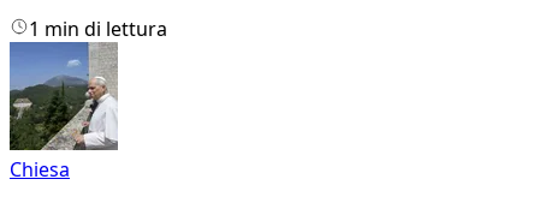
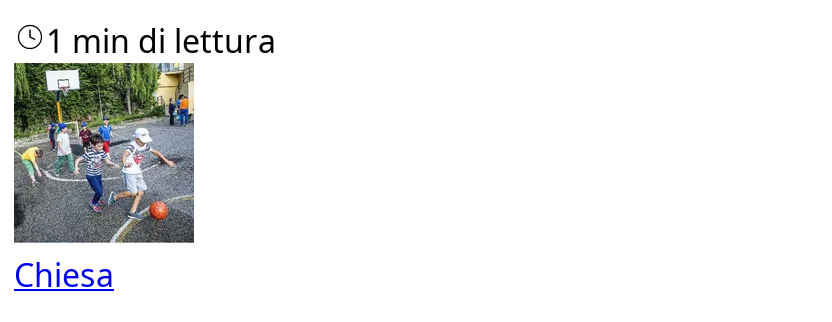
[8,42,118,150] [image] -> [12,60,196,244] [image]

